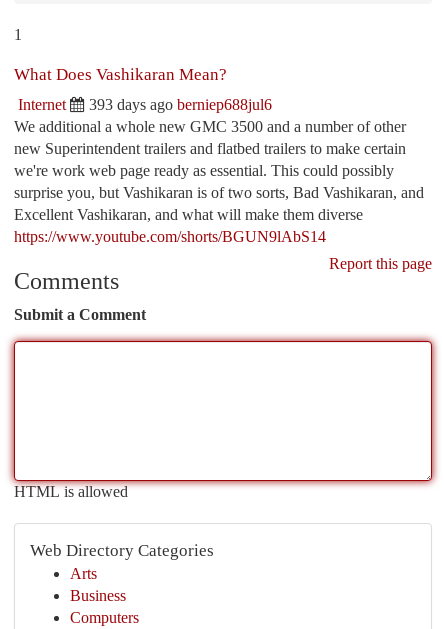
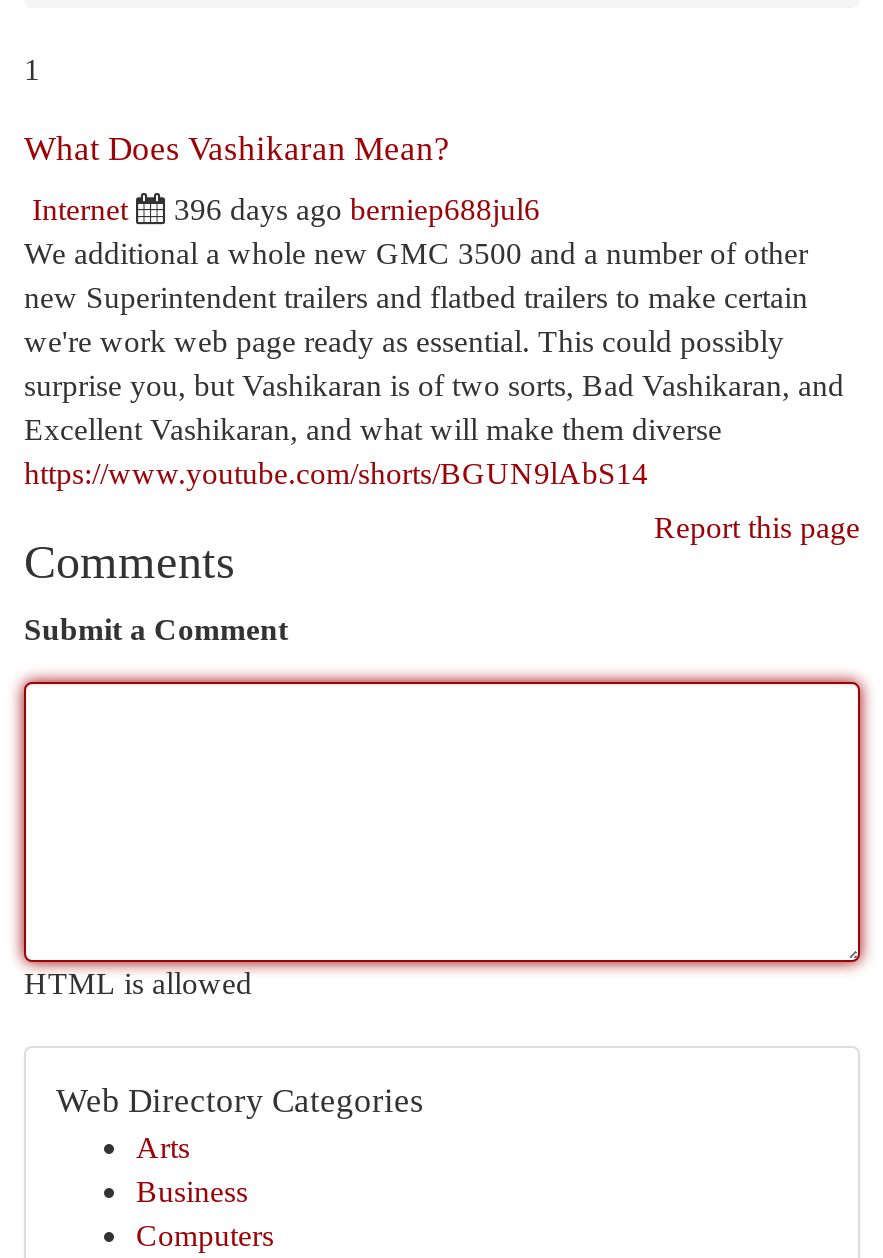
[89,96,272,113] 393 days ago berniep688jul6 -> [174,192,540,226] 396 days ago berniep688jul6

